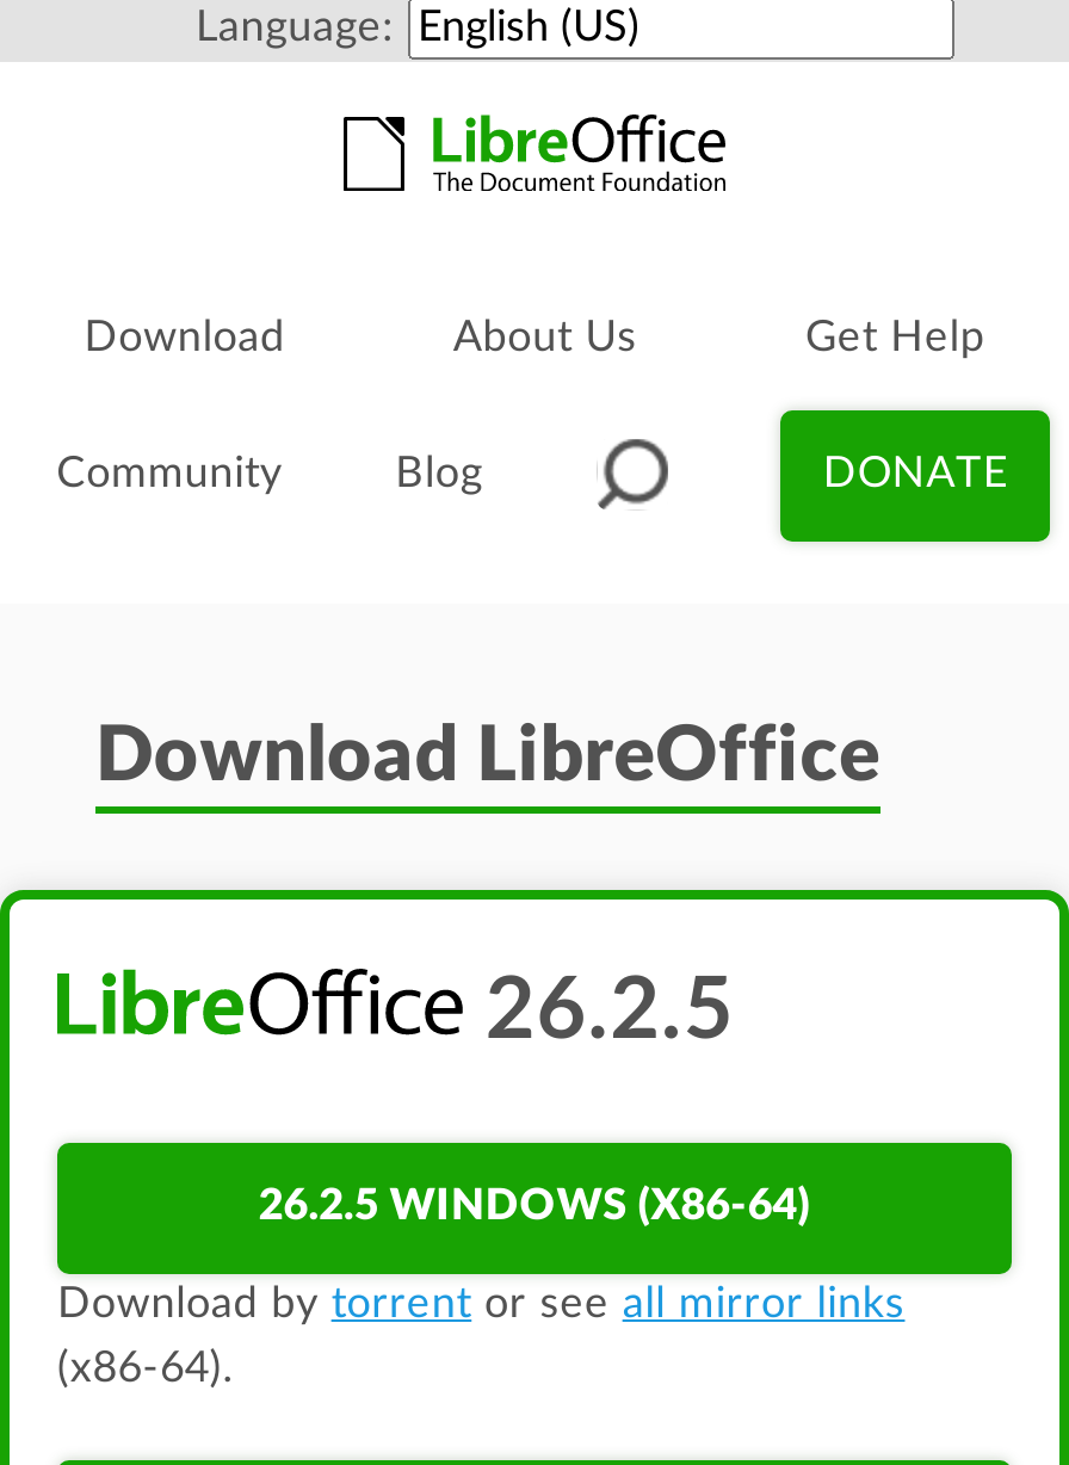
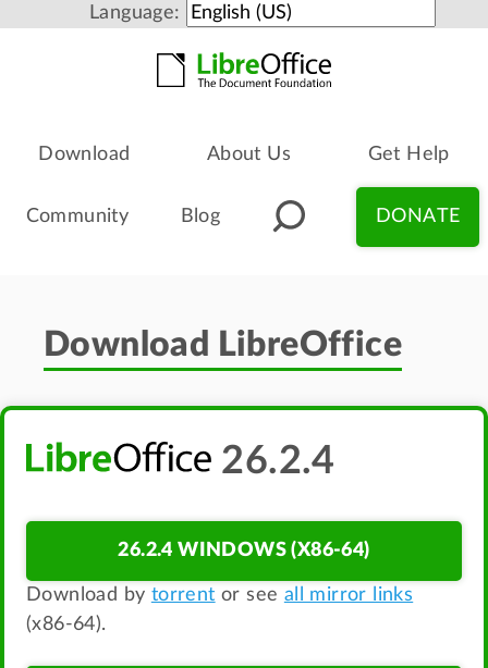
[463,968,734,1054] 26.2.5 -> [211,441,335,480] 26.2.4
[259,1185,810,1228] 26.2.5 WINDOWS (X86-64) -> [118,540,370,560] 26.2.4 WINDOWS (X86-64)

